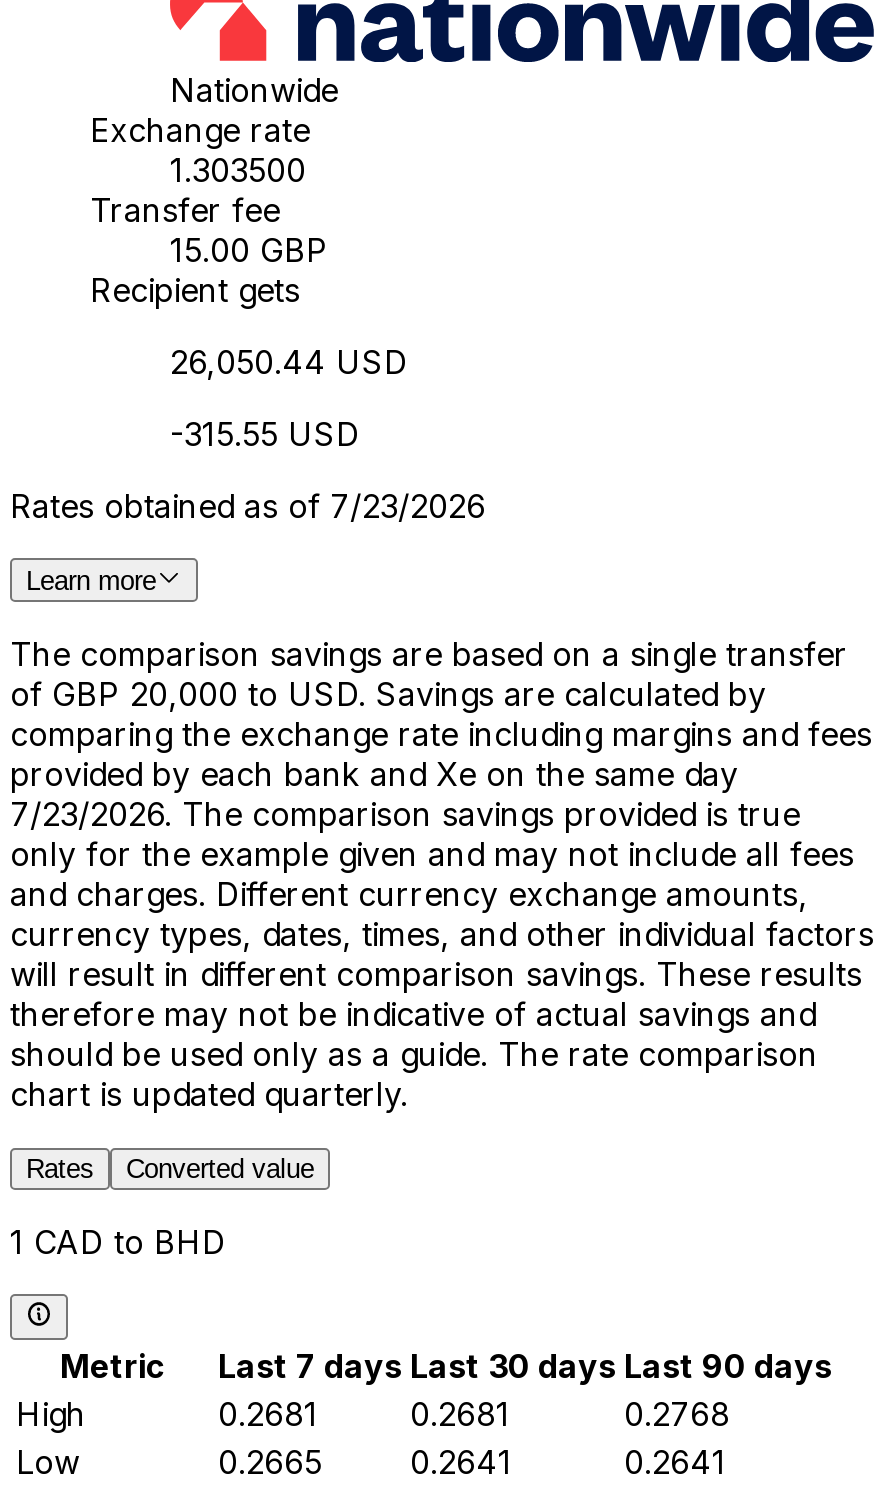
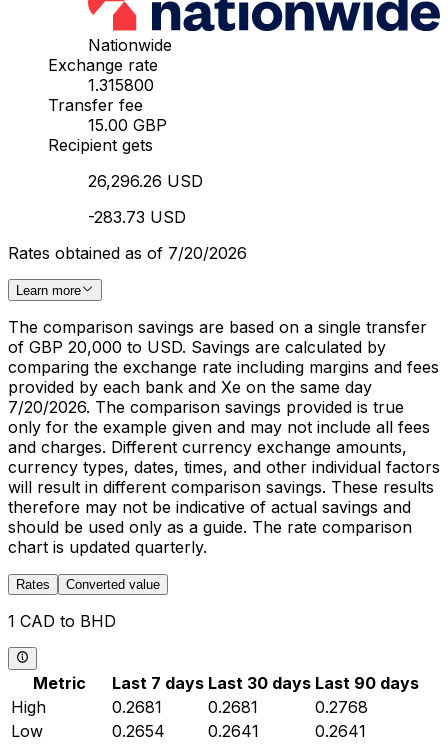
[170,150,306,190] 1.303500 -> [88,75,154,95] 1.315800
[170,342,408,382] 26,050.44 USD -> [88,171,203,191] 26,296.26 USD
[170,414,360,454] -315.55 USD -> [88,207,186,227] -283.73 USD
[10,486,486,526] Rates obtained as of 7/23/2026 -> [8,243,247,263] Rates obtained as of 7/20/2026
[10,795,800,835] 7/23/2026. The comparison savings provided is true -> [8,397,404,417] 7/20/2026. The comparison savings provided is true
[218,1441,322,1481] 0.2665 -> [112,721,165,741] 0.2654

